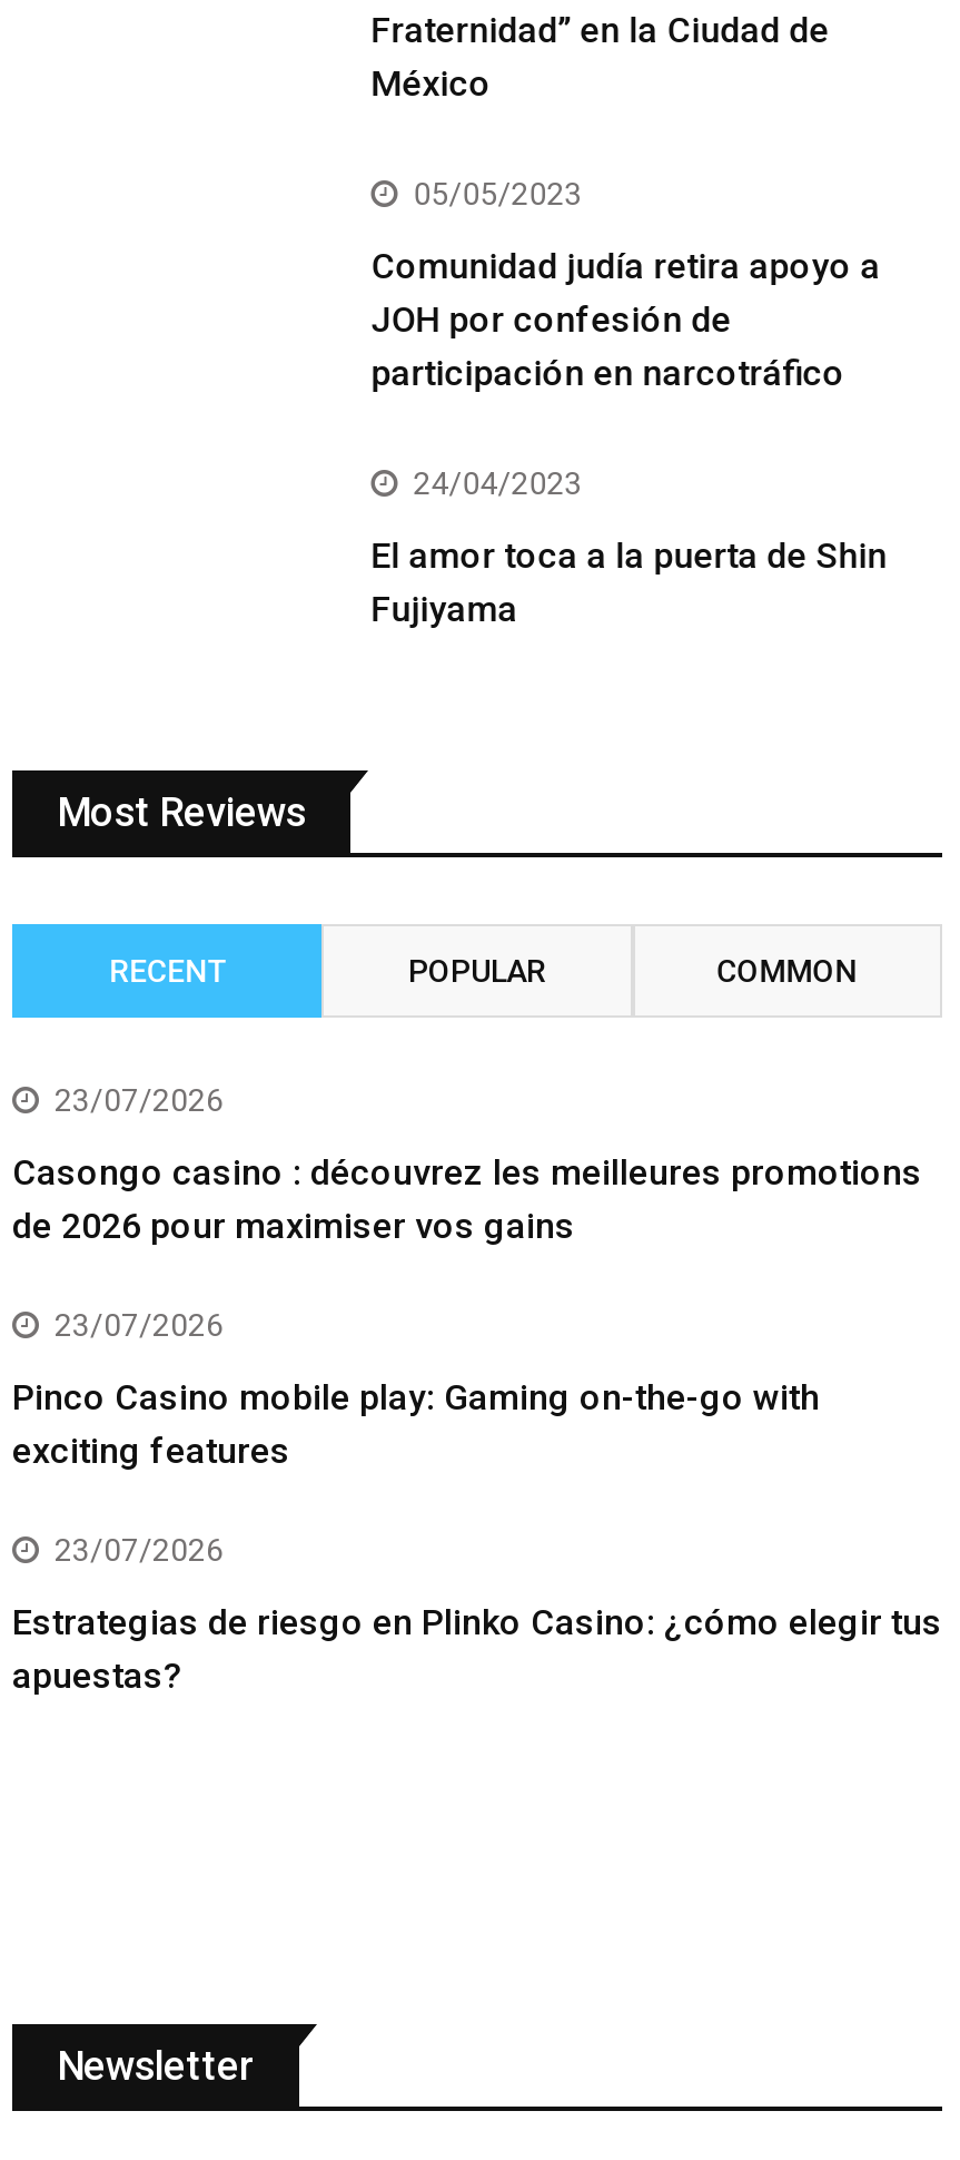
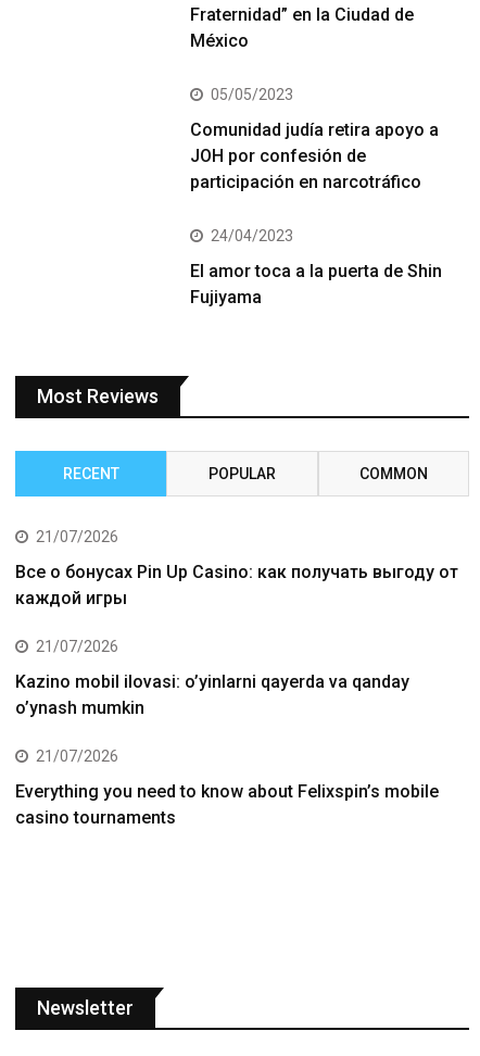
[55,1082,224,1118] 23/07/2026 -> [36,528,118,545] 21/07/2026
[12,1151,922,1247] Casongo casino : découvrez les meilleures promotions | de 2026 pour maximiser vos gains -> [15,562,458,609] Все о бонусах Pin Up Casino: как получать выгоду от | каждой игры
[55,1307,224,1343] 23/07/2026 -> [36,638,118,655] 21/07/2026
[12,1376,820,1472] Pinco Casino mobile play: Gaming on-the-go with | exciting features -> [15,672,409,718] Kazino mobil ilovasi: o’yinlarni qayerda va qanday | o’ynash mumkin
[55,1532,224,1568] 23/07/2026 -> [36,748,118,765] 21/07/2026
[12,1601,942,1697] Estrategias de riesgo en Plinko Casino: ¿cómo elegir tus | apuestas? -> [15,781,439,828] Everything you need to know about Felixspin’s mobile | casino tournaments

